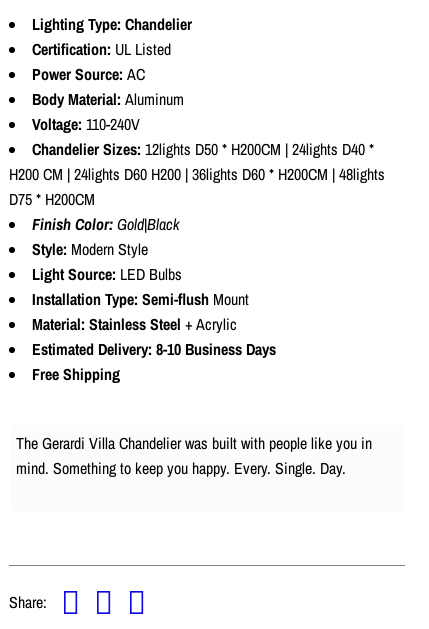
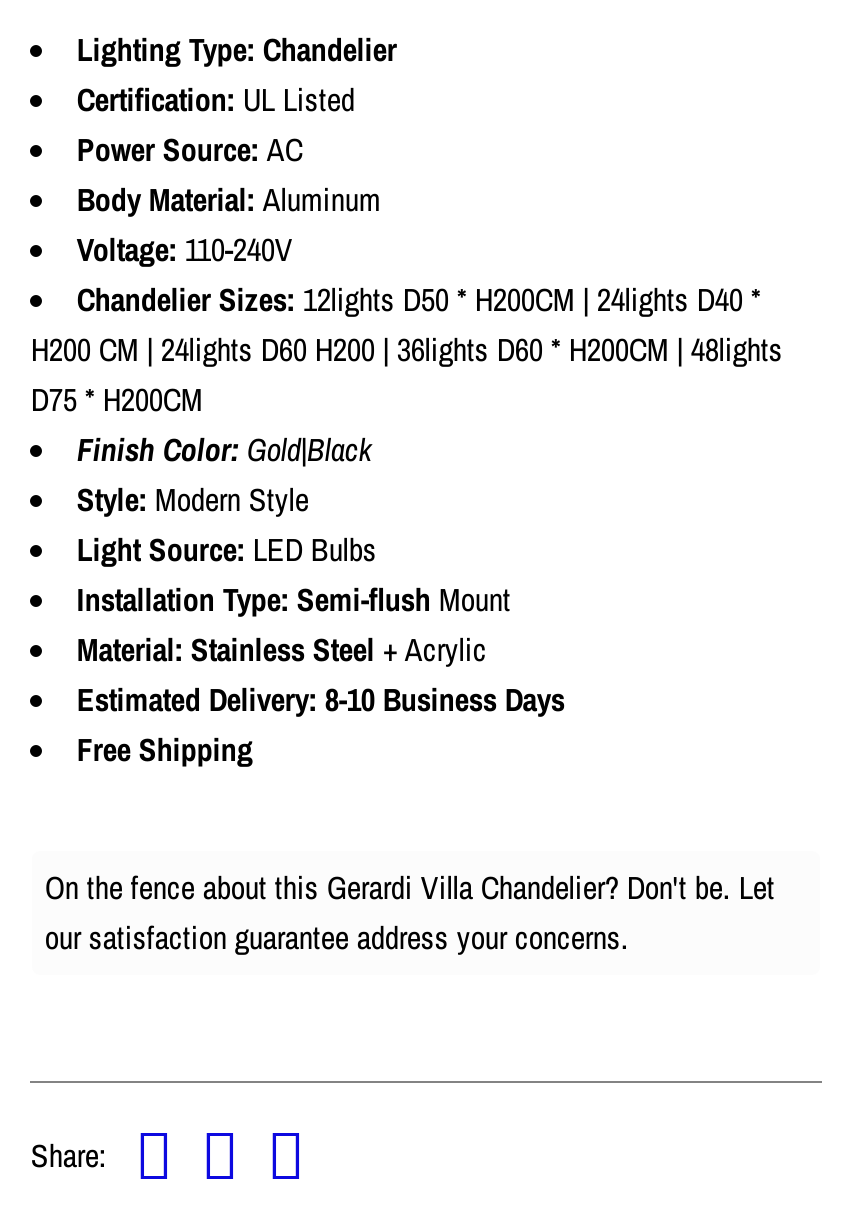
[16,432,372,479] The Gerardi Villa Chandelier was built with people like you in | mind. Something to keep you happy. Every. Single. Day. -> [45,865,775,959] On the fence about this Gerardi Villa Chandelier? Don't be. Let | our satisfaction guarantee address your concerns.

